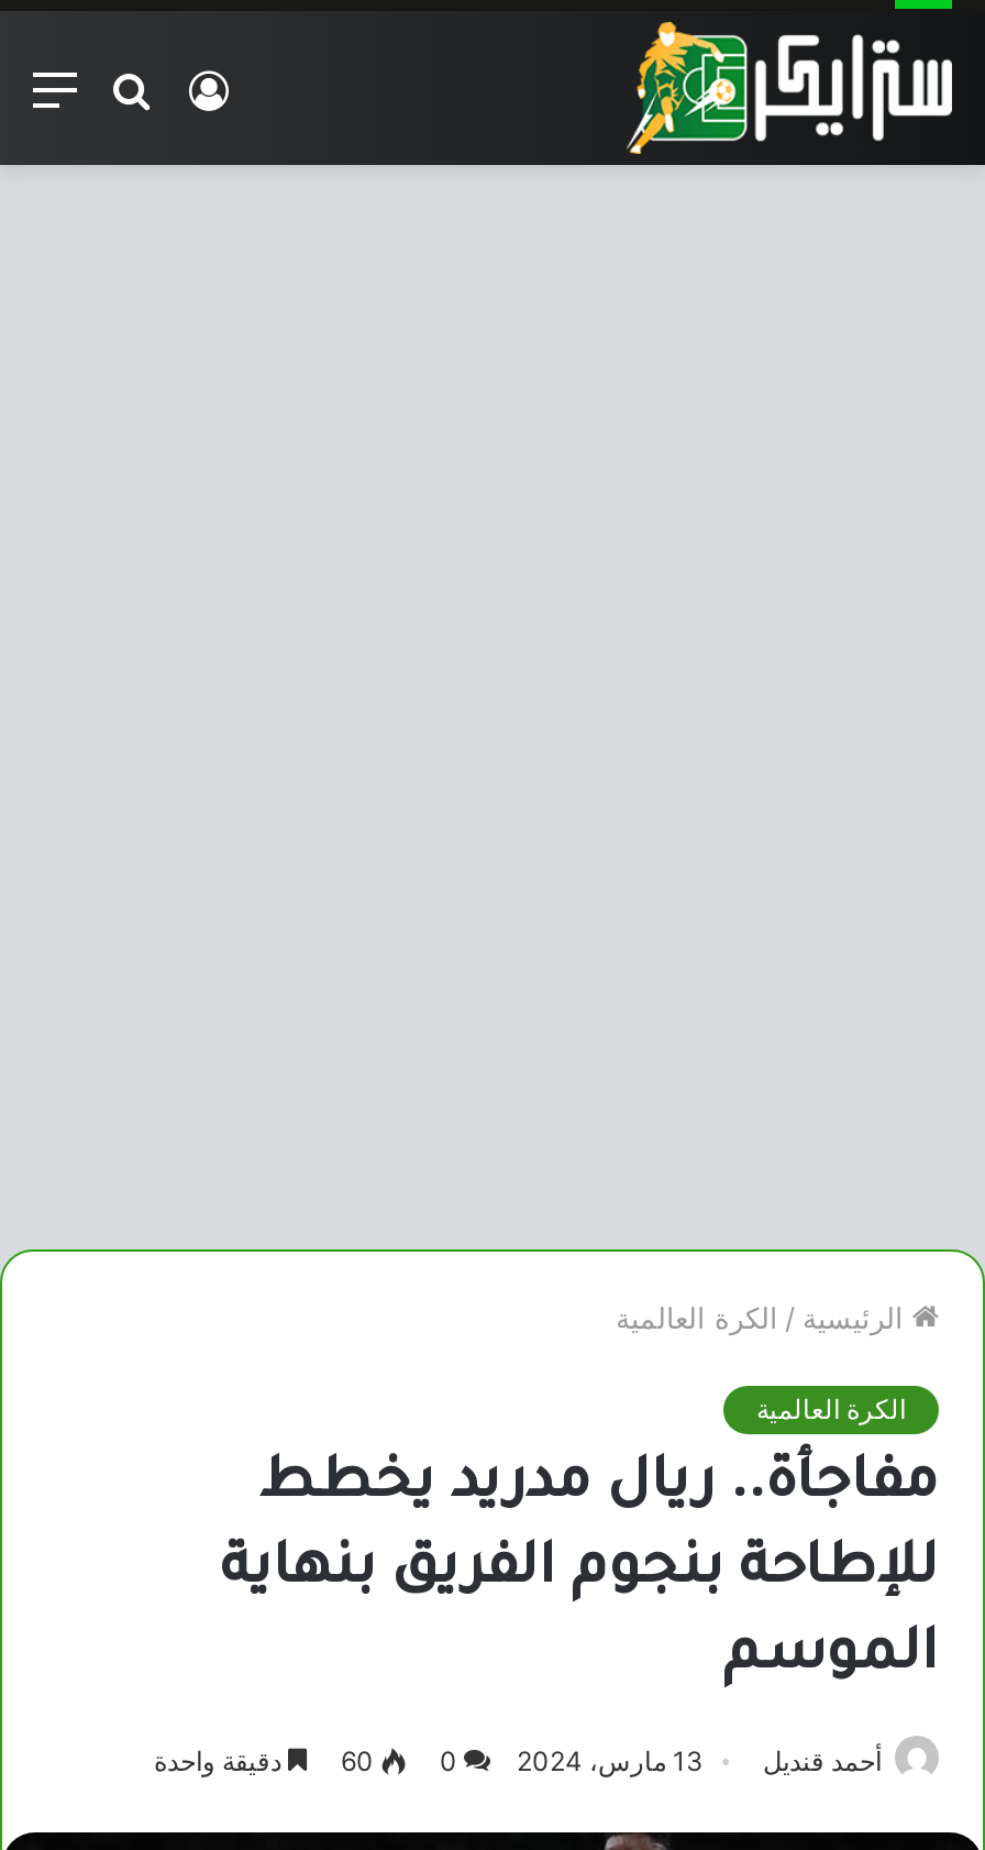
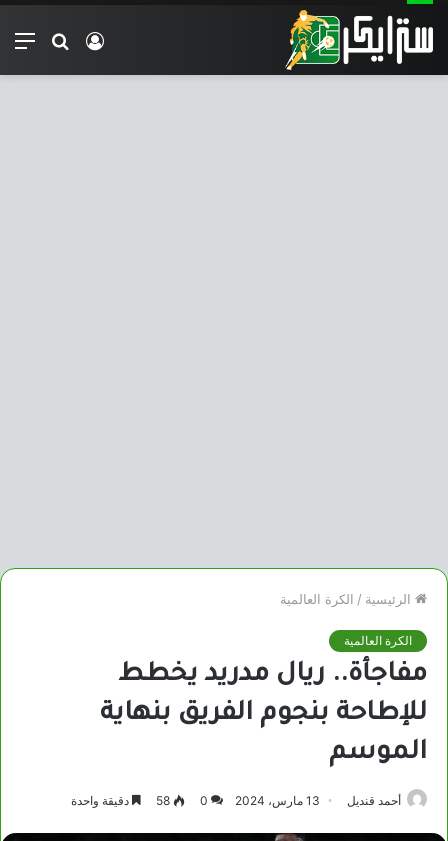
[154,1744,457,1777] 0 60 دقيقة واحدة -> [71,793,208,808] 0 58 دقيقة واحدة

